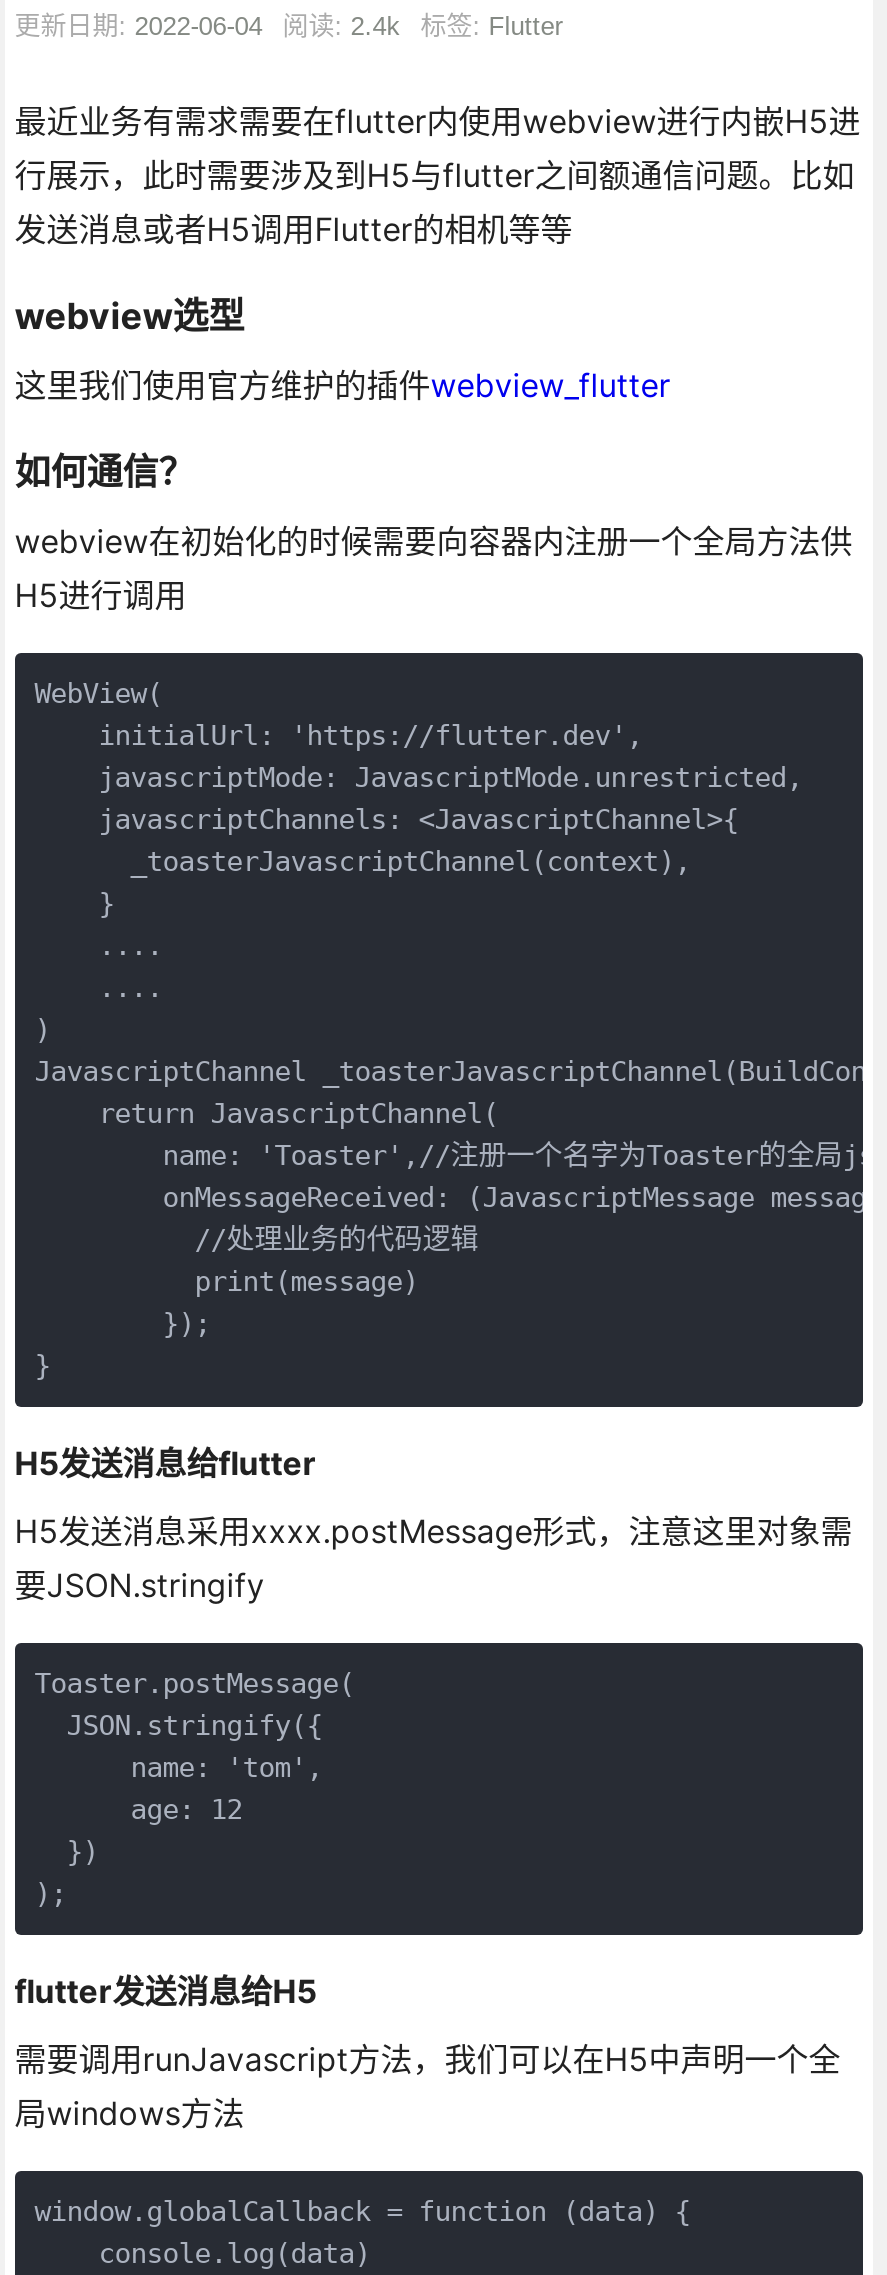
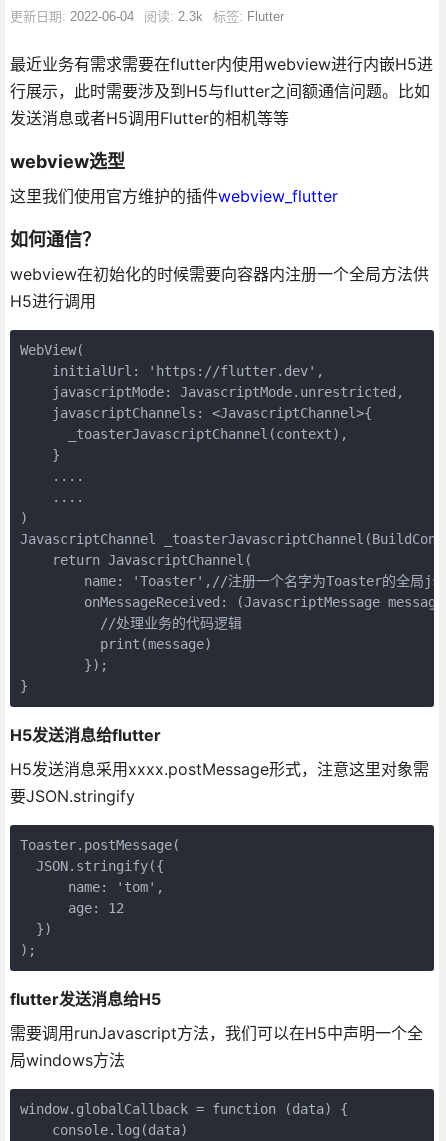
[14,11,562,41] 更新日期: 2022-06-04 阅读: 2.4k 标签: Flutter -> [10,9,284,24] 更新日期: 2022-06-04 阅读: 2.3k 标签: Flutter

